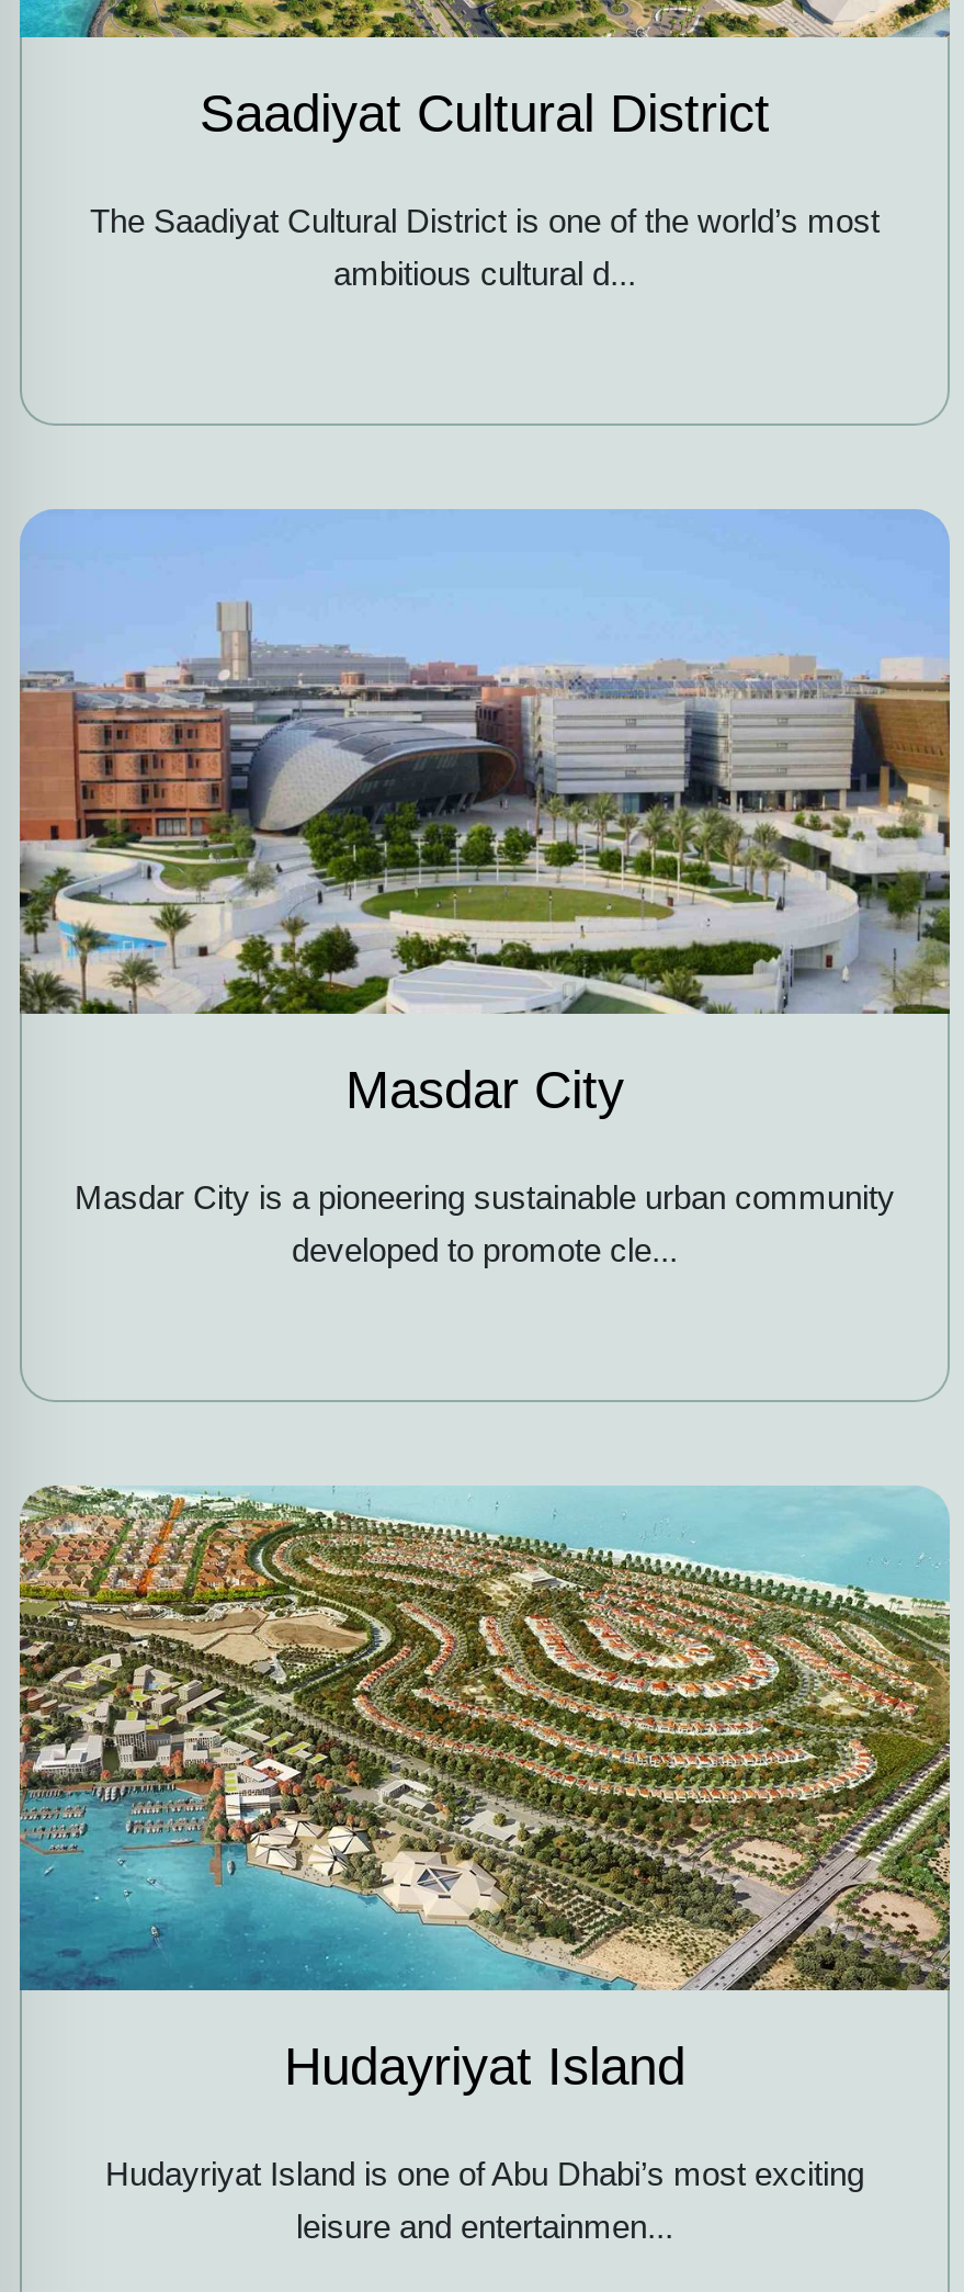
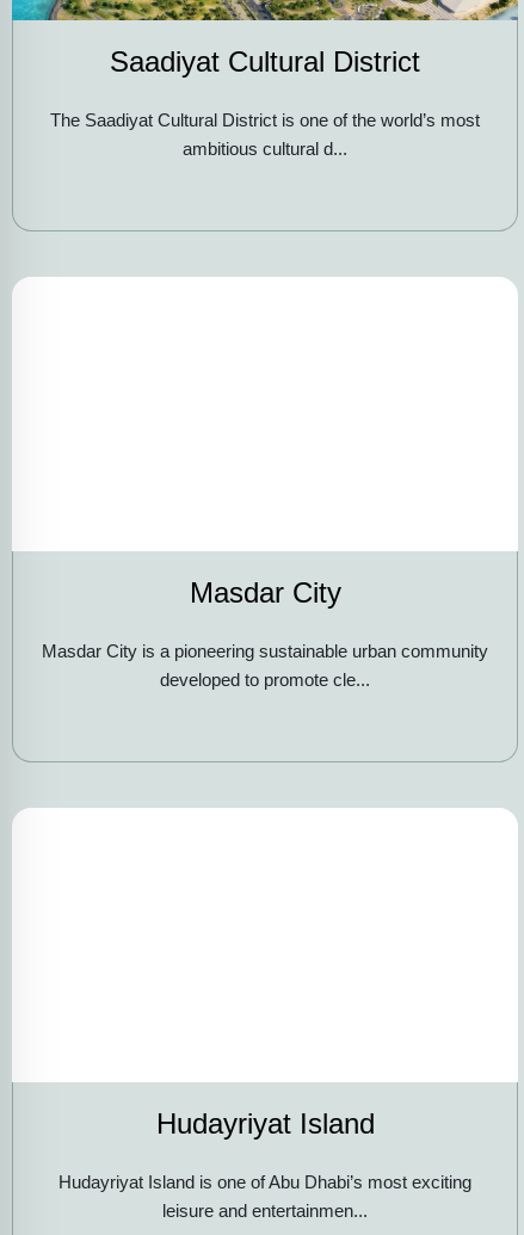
[18,509,952,1016] [image] -> none
[18,1483,952,1992] [image] -> none

